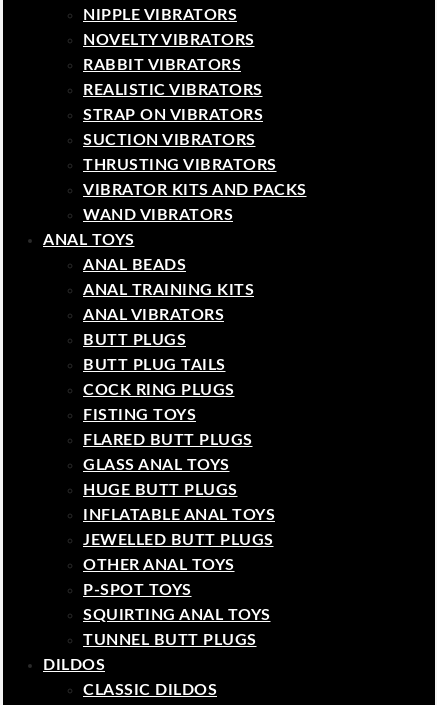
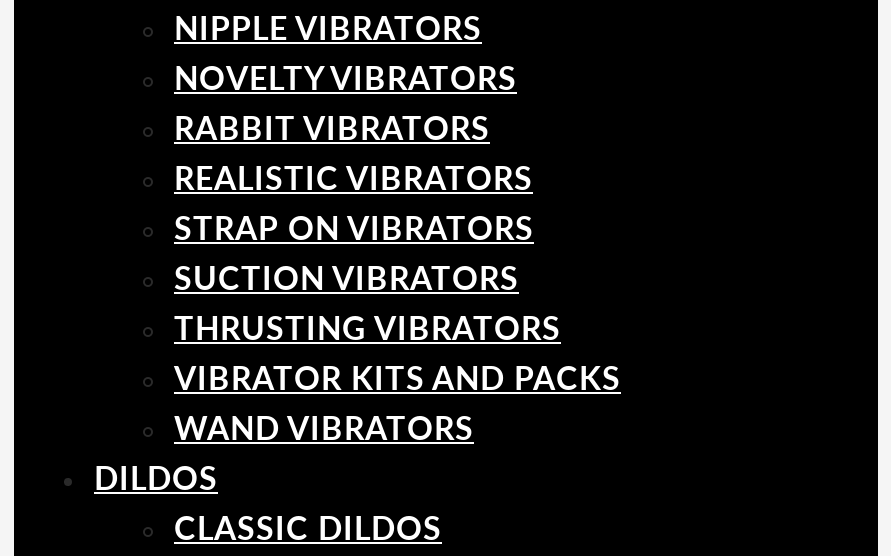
[43,232,275,648] ANAL TOYS | ANAL BEADS | ANAL TRAINING KITS | ANAL VIBRATORS | BUTT PLUGS | BUTT PLUG TAILS | COCK RING PLUGS | FISTING TOYS | FLARED BUTT PLUGS | GLASS ANAL TOYS | HUGE BUTT PLUGS | INFLATABLE ANAL TOYS | JEWELLED BUTT PLUGS | OTHER ANAL TOYS | P-SPOT TOYS | SQUIRTING ANAL TOYS | TUNNEL BUTT PLUGS -> none

